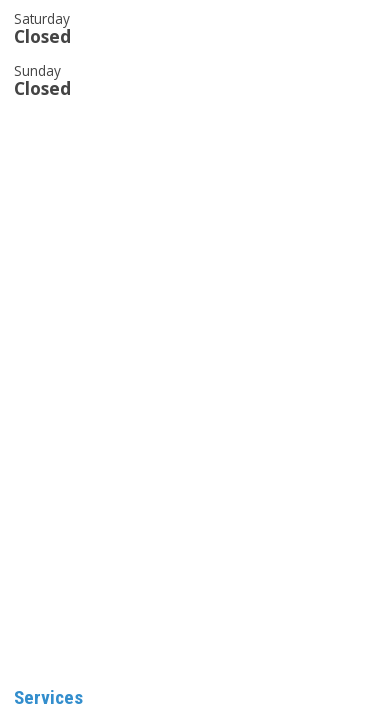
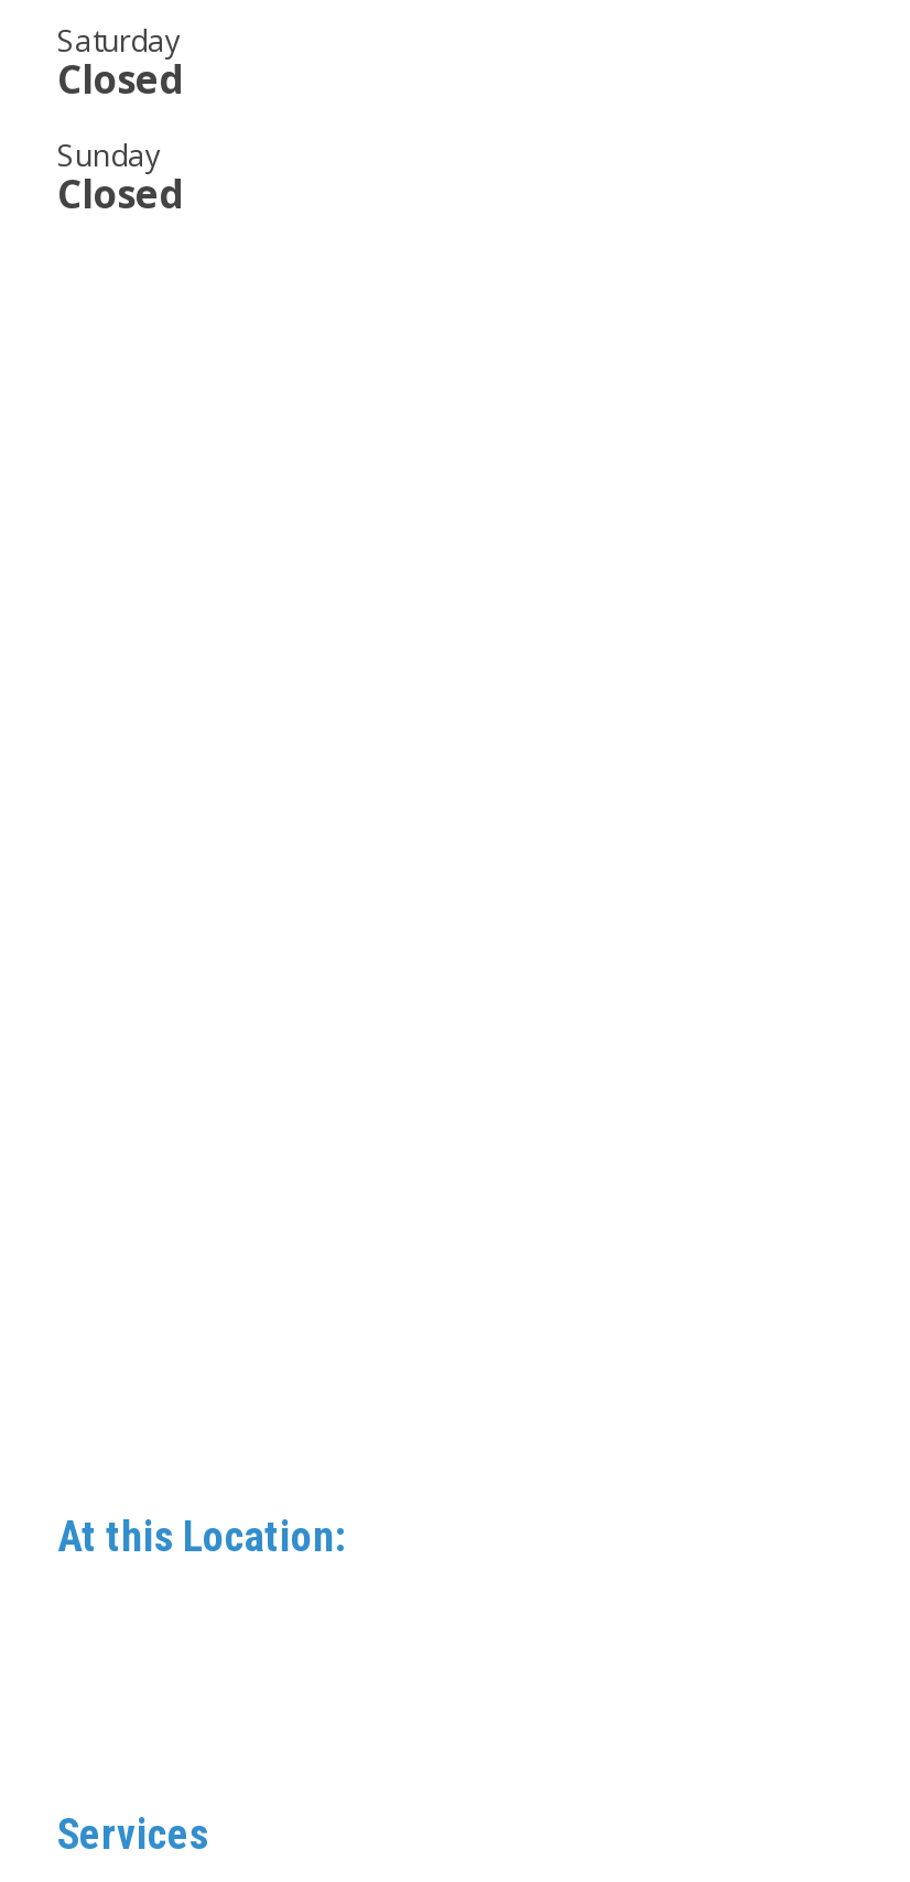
none -> [57,1512,346,1563] At this Location:

